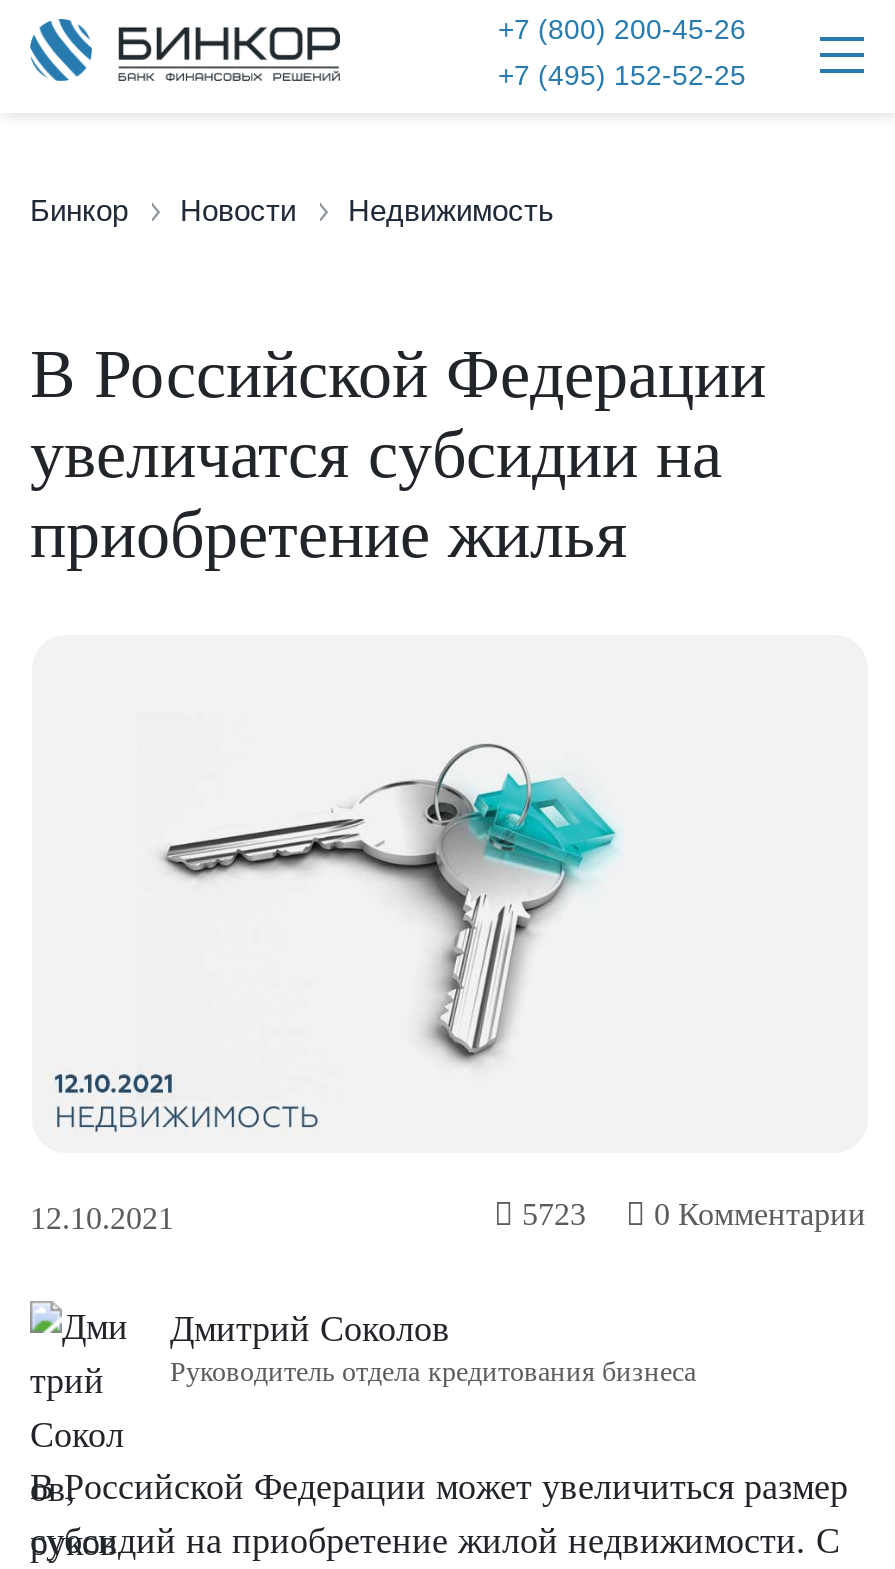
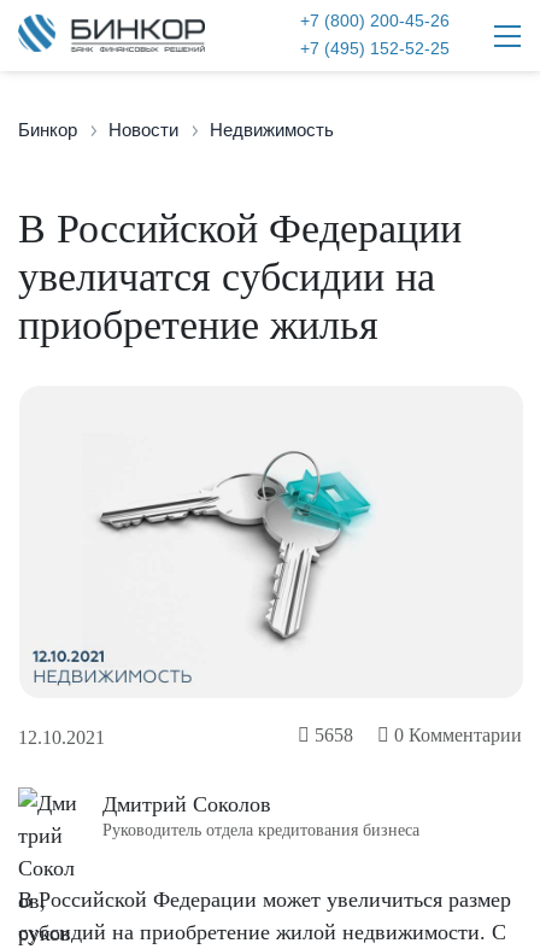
[514,1196,866,1230] 5723 0 Комментарии -> [310,724,522,745] 5658 0 Комментарии

